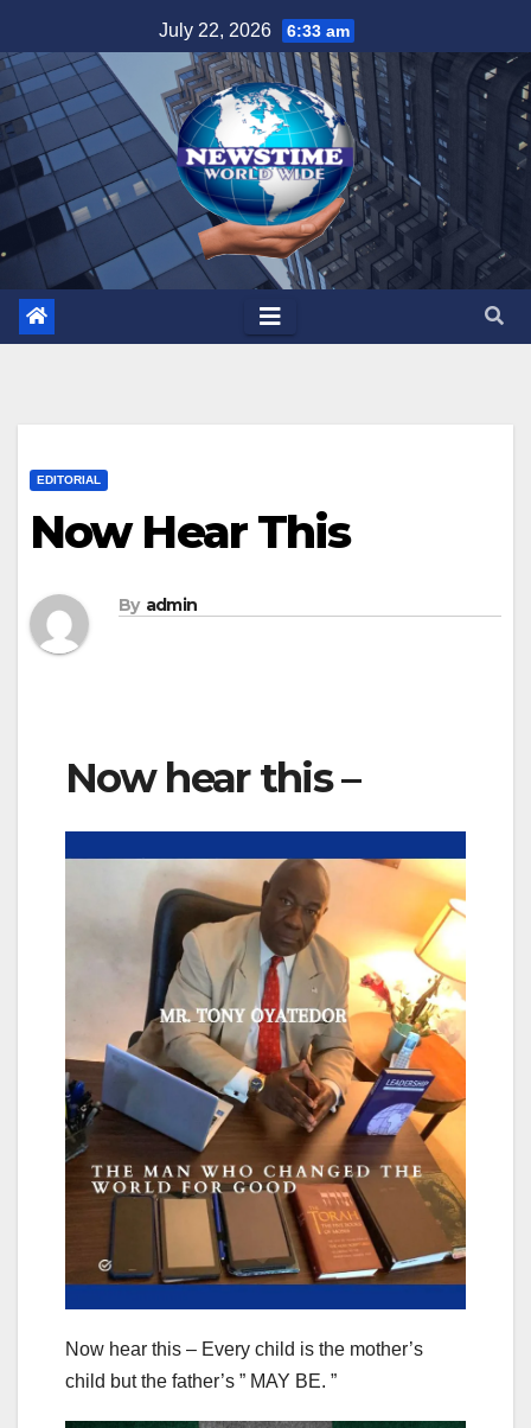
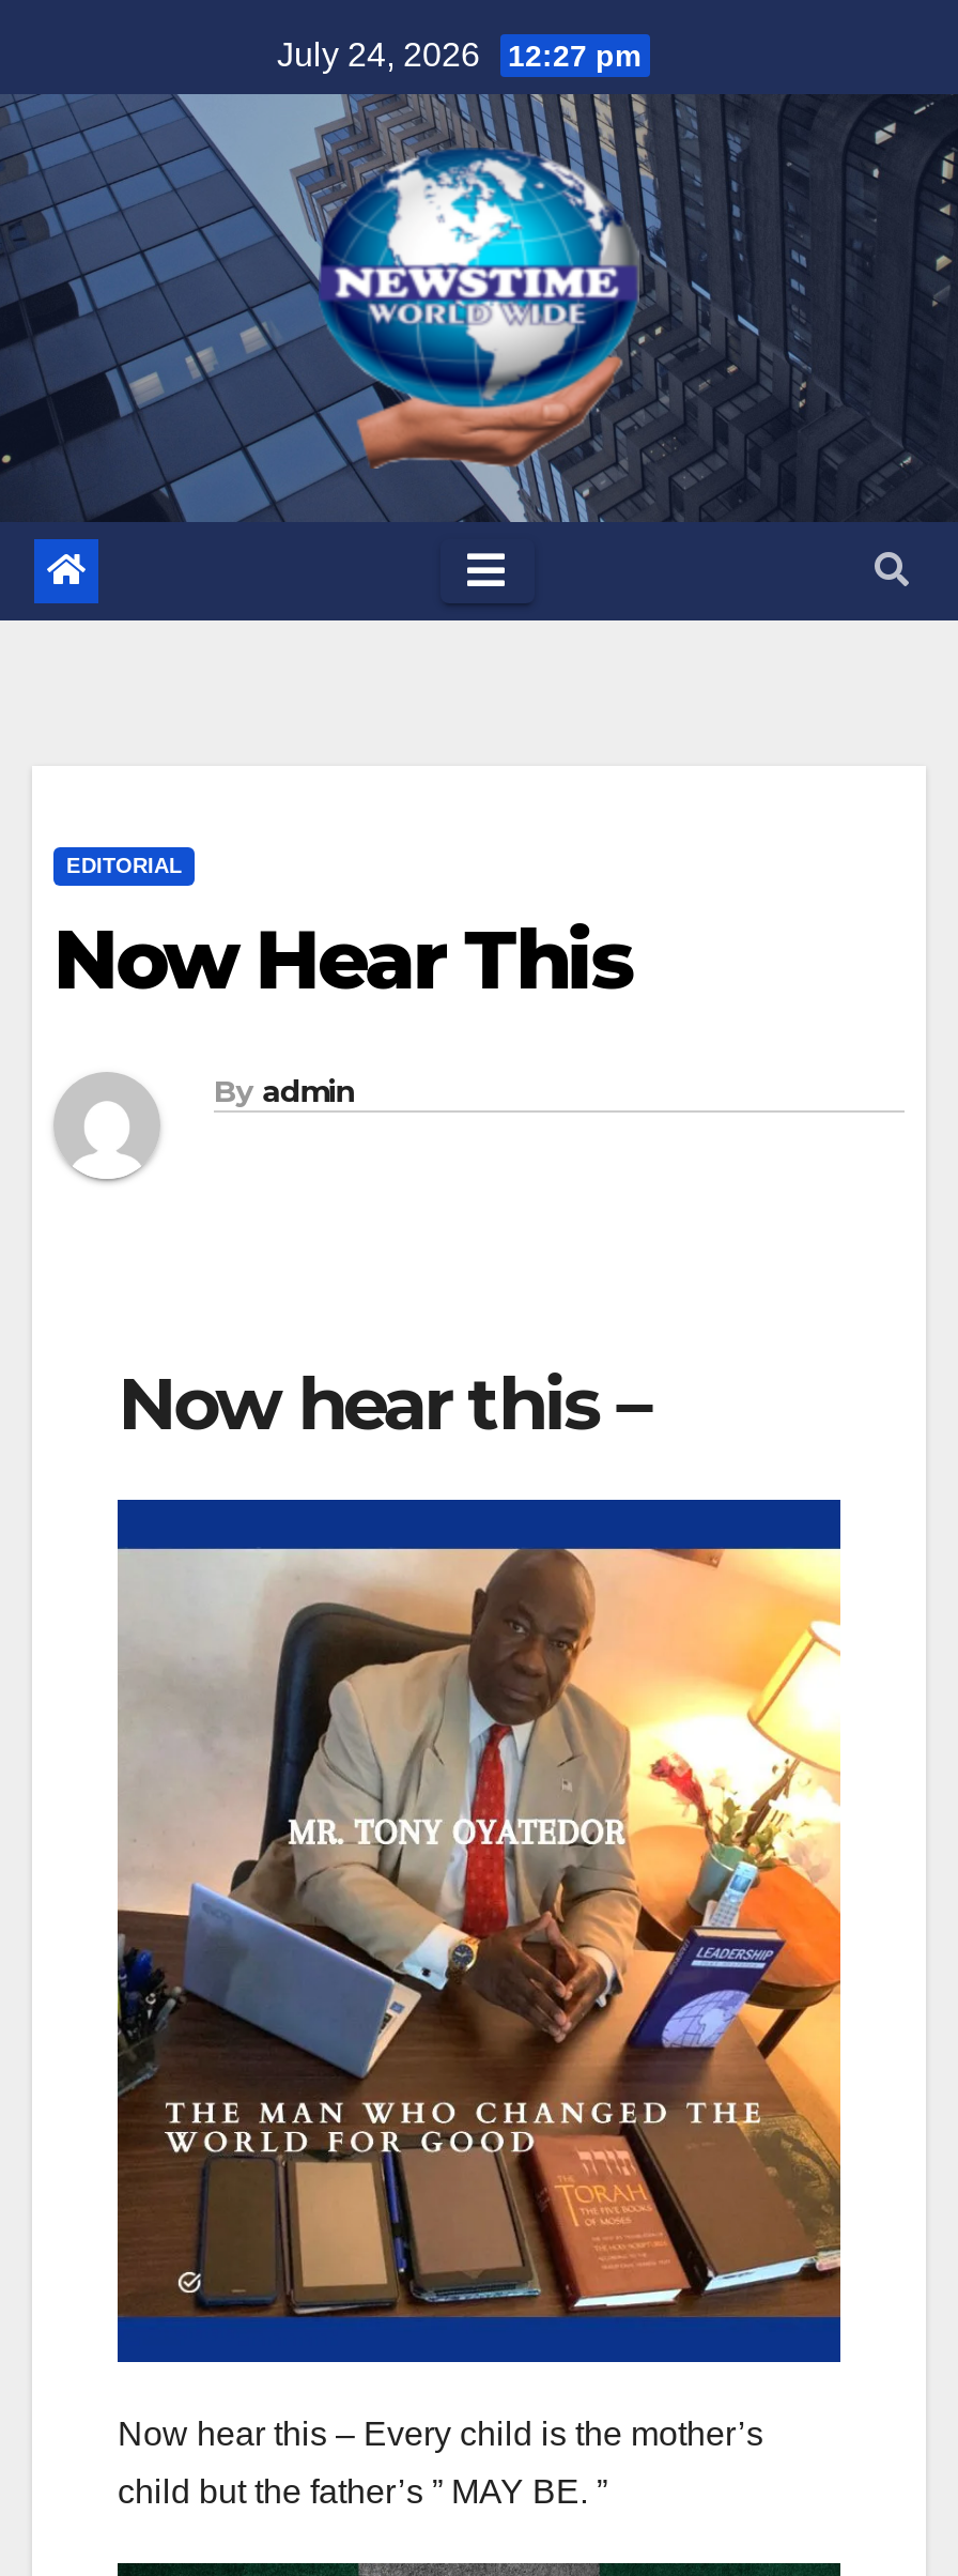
[159,20,350,40] July 22, 2026 6:33 am -> [277,36,640,73] July 24, 2026 12:27 pm

